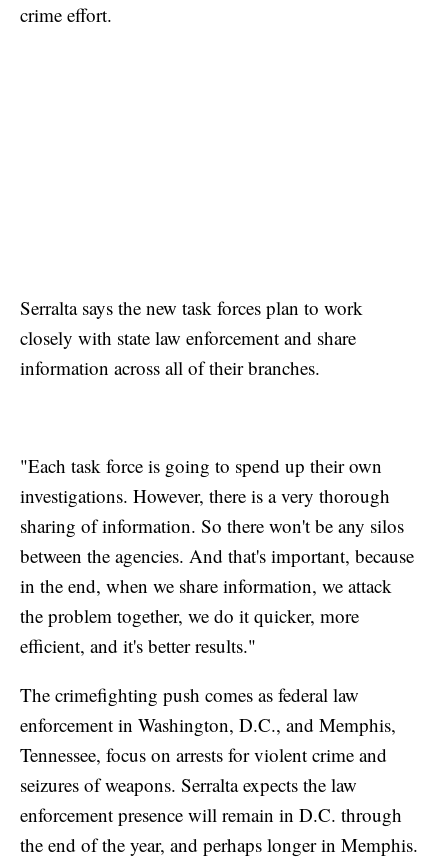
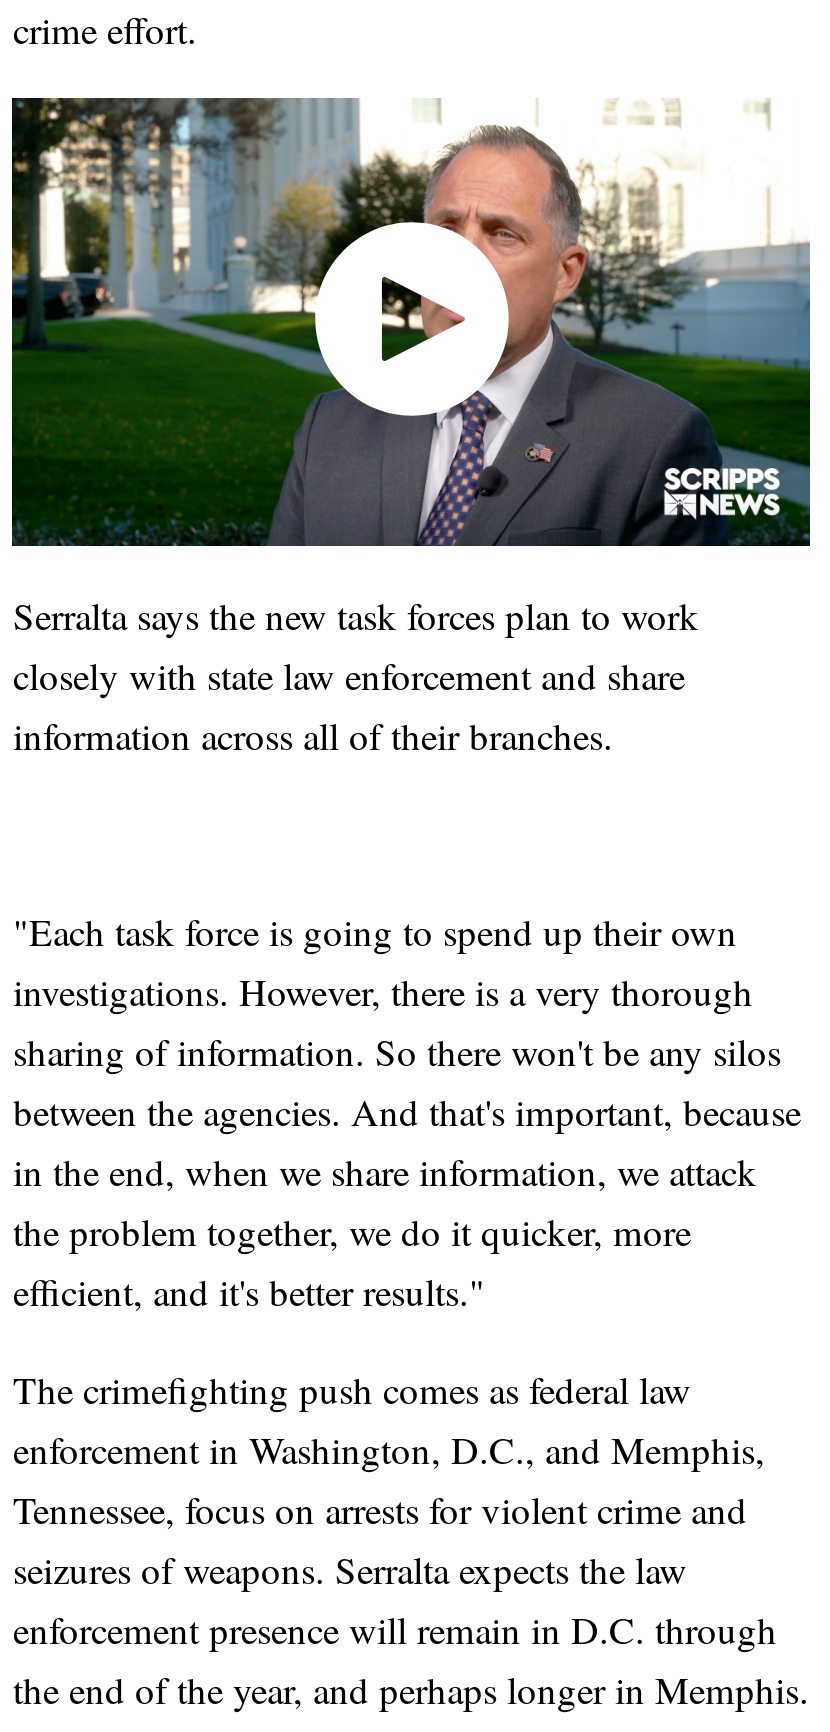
none -> [10,96,812,548] [image]

